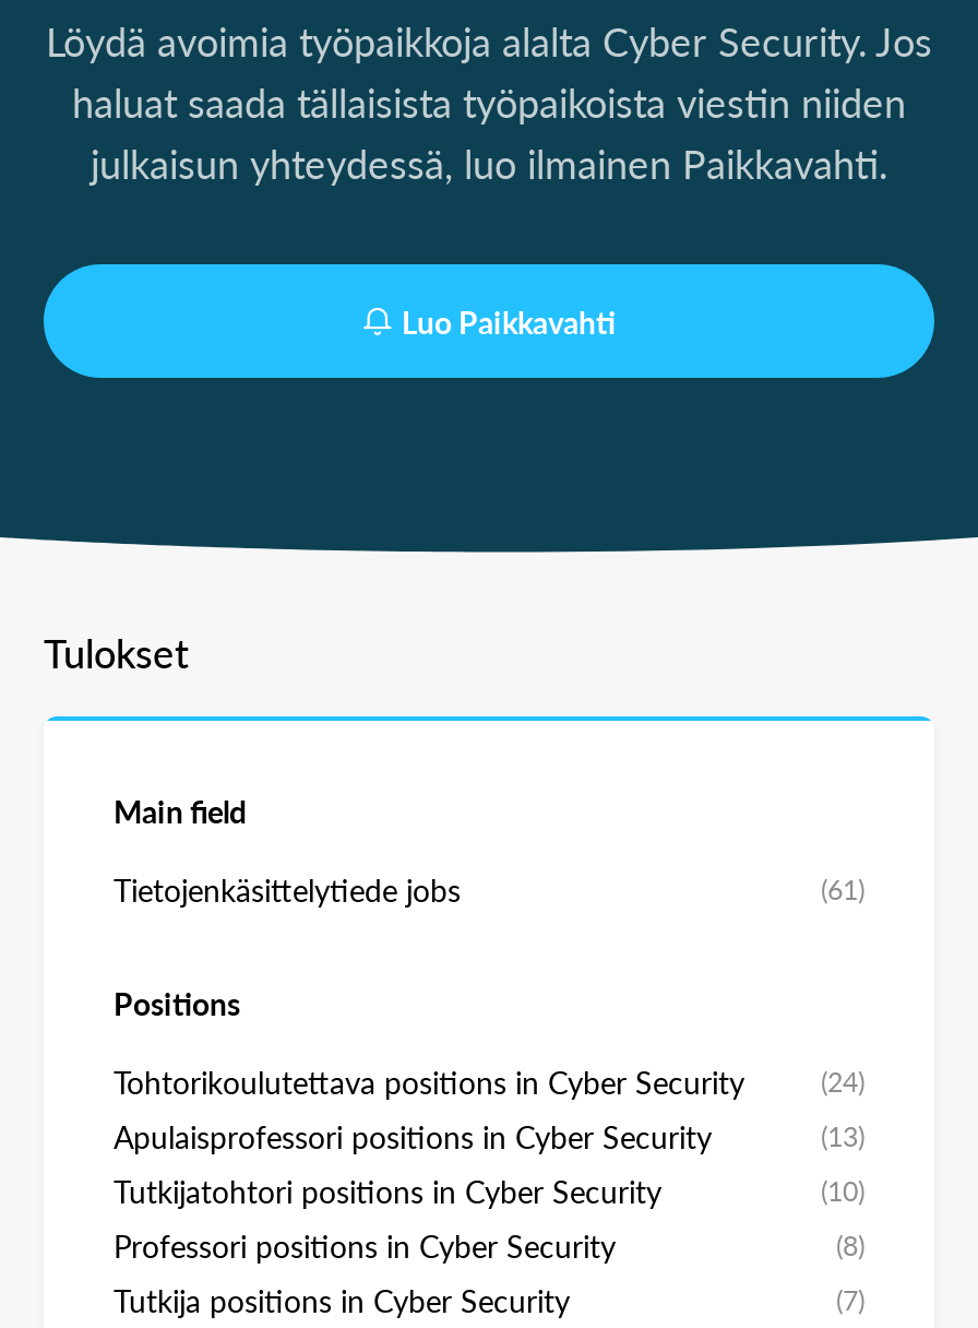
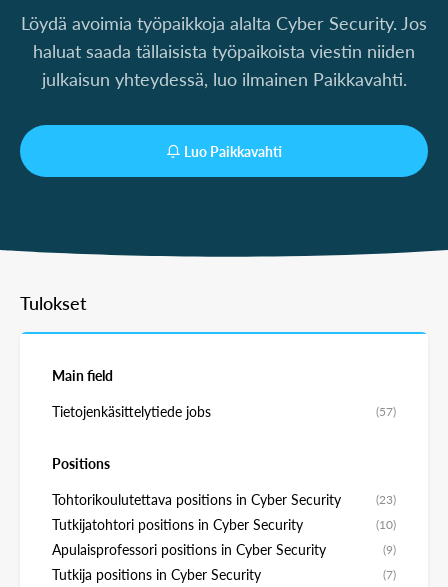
[821,869,864,909] (61) -> [376,402,396,420] (57)
[821,1062,864,1155] (24) | (13) -> [376,490,396,508] (23)
moved [114,1114,712,1158] -> [52,539,326,559]: Apulaisprofessori positions in Cyber Security
[114,1223,616,1267] Professori positions in Cyber Security -> none
[836,1225,864,1265] (8) -> [383,540,396,558] (9)

